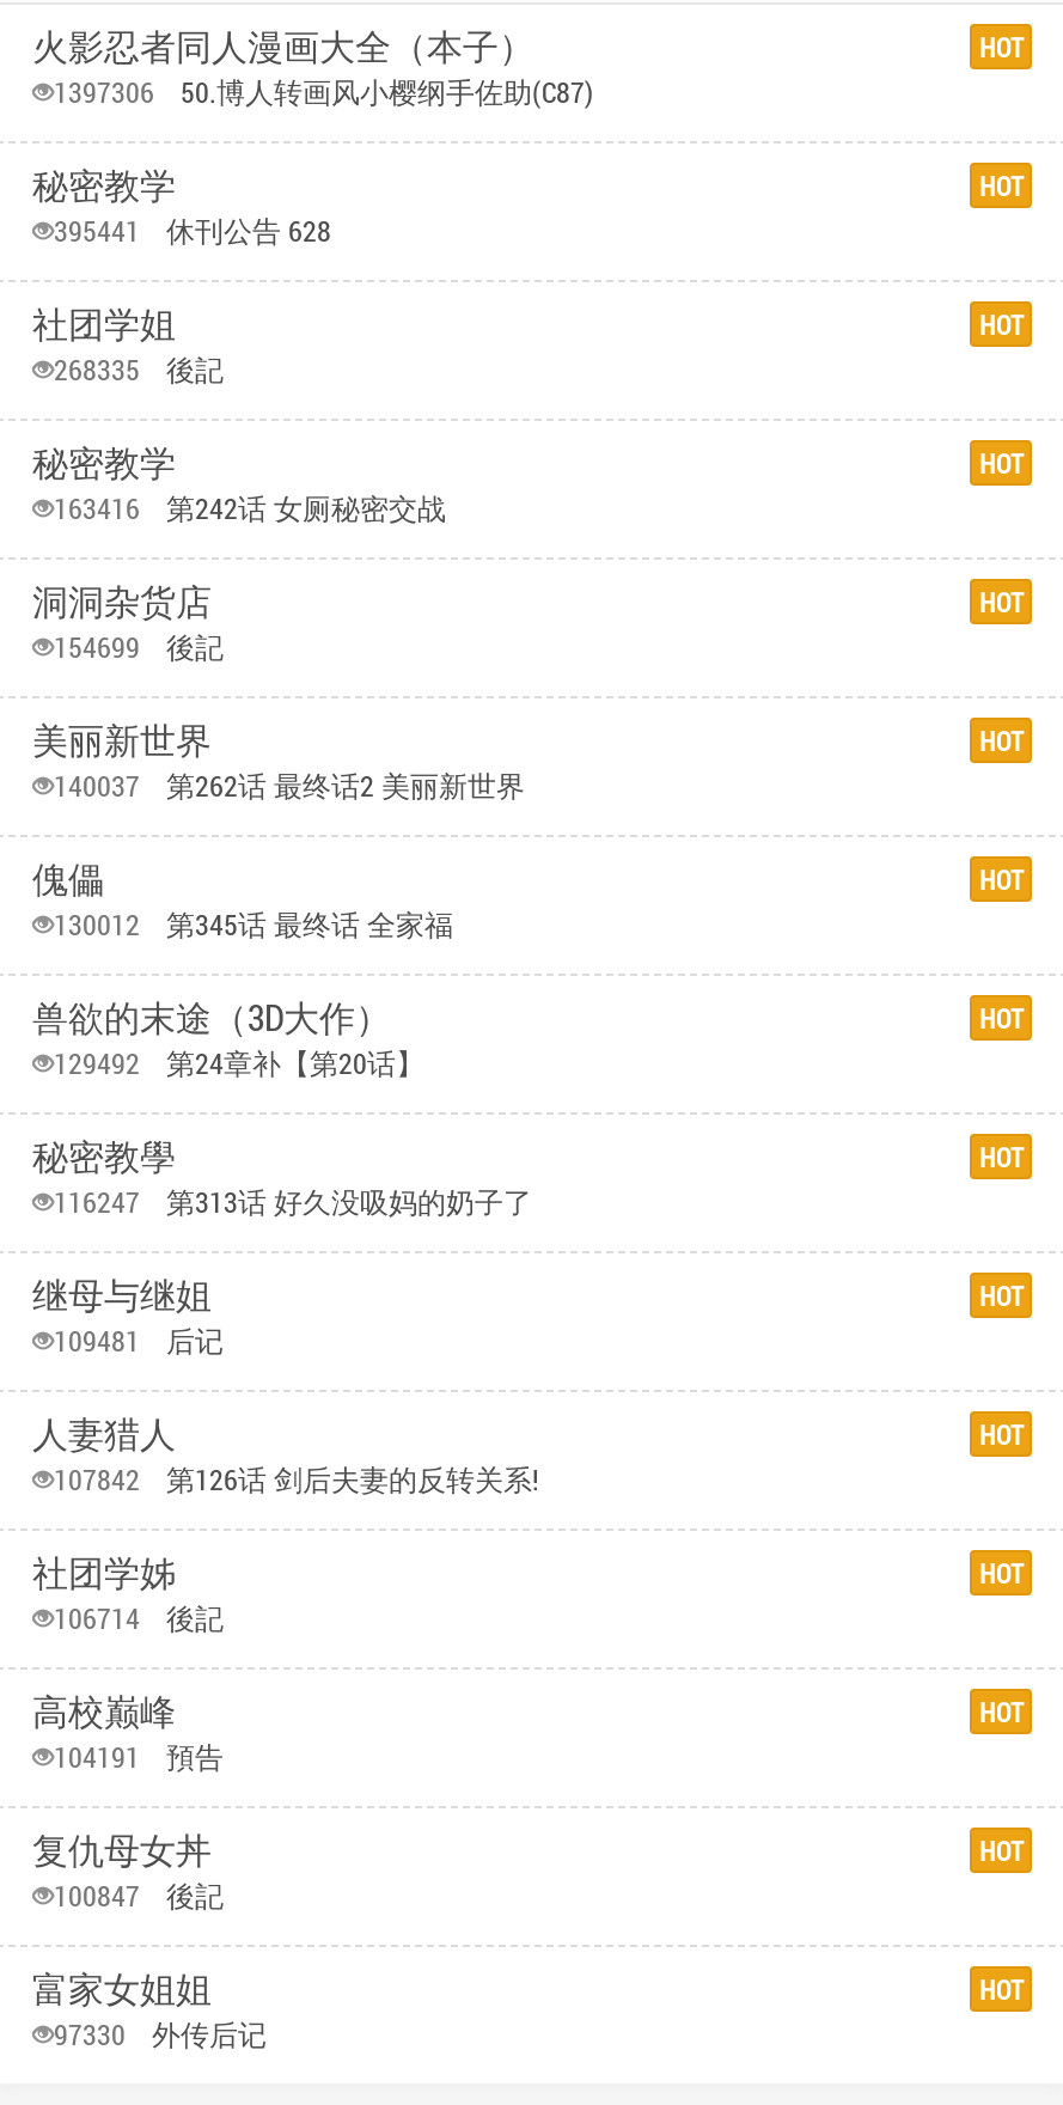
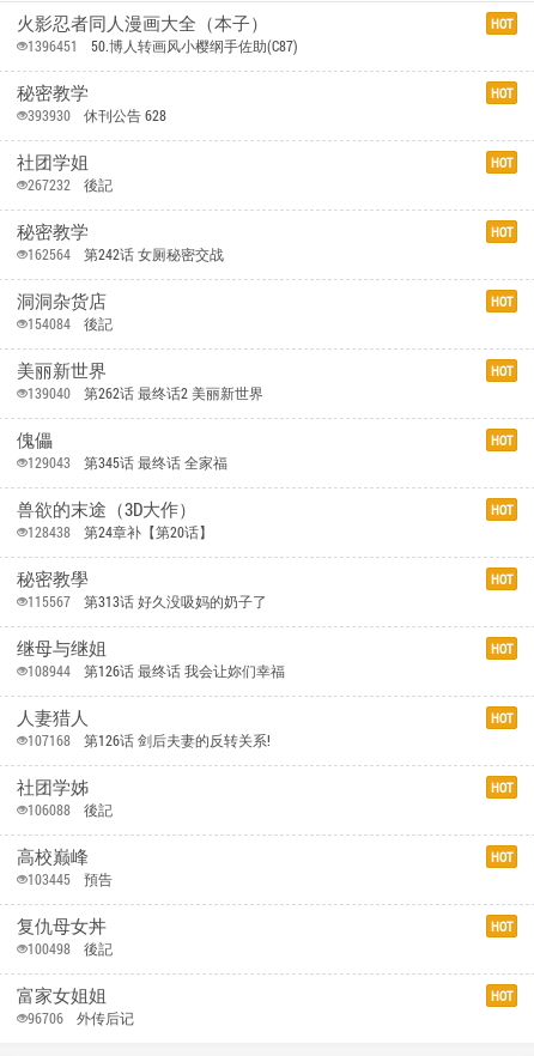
[54,72,594,110] 1397306 50.博人转画风小樱纲手佐助(C87) -> [28,36,298,55] 1396451 50.博人转画风小樱纲手佐助(C87)
[54,210,331,249] 395441 休刊公告 628 -> [28,105,166,125] 393930 休刊公告 628
[54,349,224,388] 268335 後記 -> [28,175,113,194] 267232 後記
[54,488,446,526] 163416 第242话 女厕秘密交战 -> [28,244,224,263] 162564 第242话 女厕秘密交战
[54,627,224,665] 154699 後記 -> [28,314,113,333] 154084 後記
[54,765,525,804] 140037 第262话 最终话2 美丽新世界 -> [28,383,263,402] 139040 第262话 最终话2 美丽新世界
[54,904,453,942] 130012 第345话 最终话 全家福 -> [28,453,227,472] 129043 第345话 最终话 全家福
[54,1043,424,1081] 129492 第24章补【第20话】 -> [28,522,213,541] 128438 第24章补【第20话】
[54,1182,532,1220] 116247 第313话 好久没吸妈的奶子了 -> [28,591,267,611] 115567 第313话 好久没吸妈的奶子了
[54,1320,224,1359] 109481 | 后记 -> [28,661,285,680] 108944 | 第126话 最终话 我会让妳们幸福
[54,1459,539,1497] 107842 第126话 剑后夫妻的反转关系! -> [28,730,271,749] 107168 第126话 剑后夫妻的反转关系!
[54,1598,224,1636] 106714 後記 -> [28,800,113,819] 106088 後記
[54,1737,224,1775] 104191 預告 -> [28,869,113,888] 103445 預告
[54,1875,224,1914] 100847 後記 -> [28,939,113,958] 100498 後記
[54,2014,267,2052] 97330 外传后记 -> [28,1008,134,1027] 96706 外传后记

